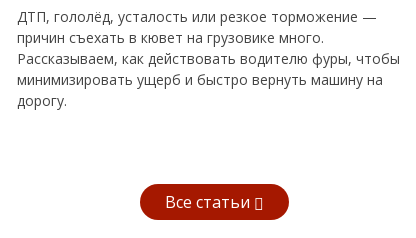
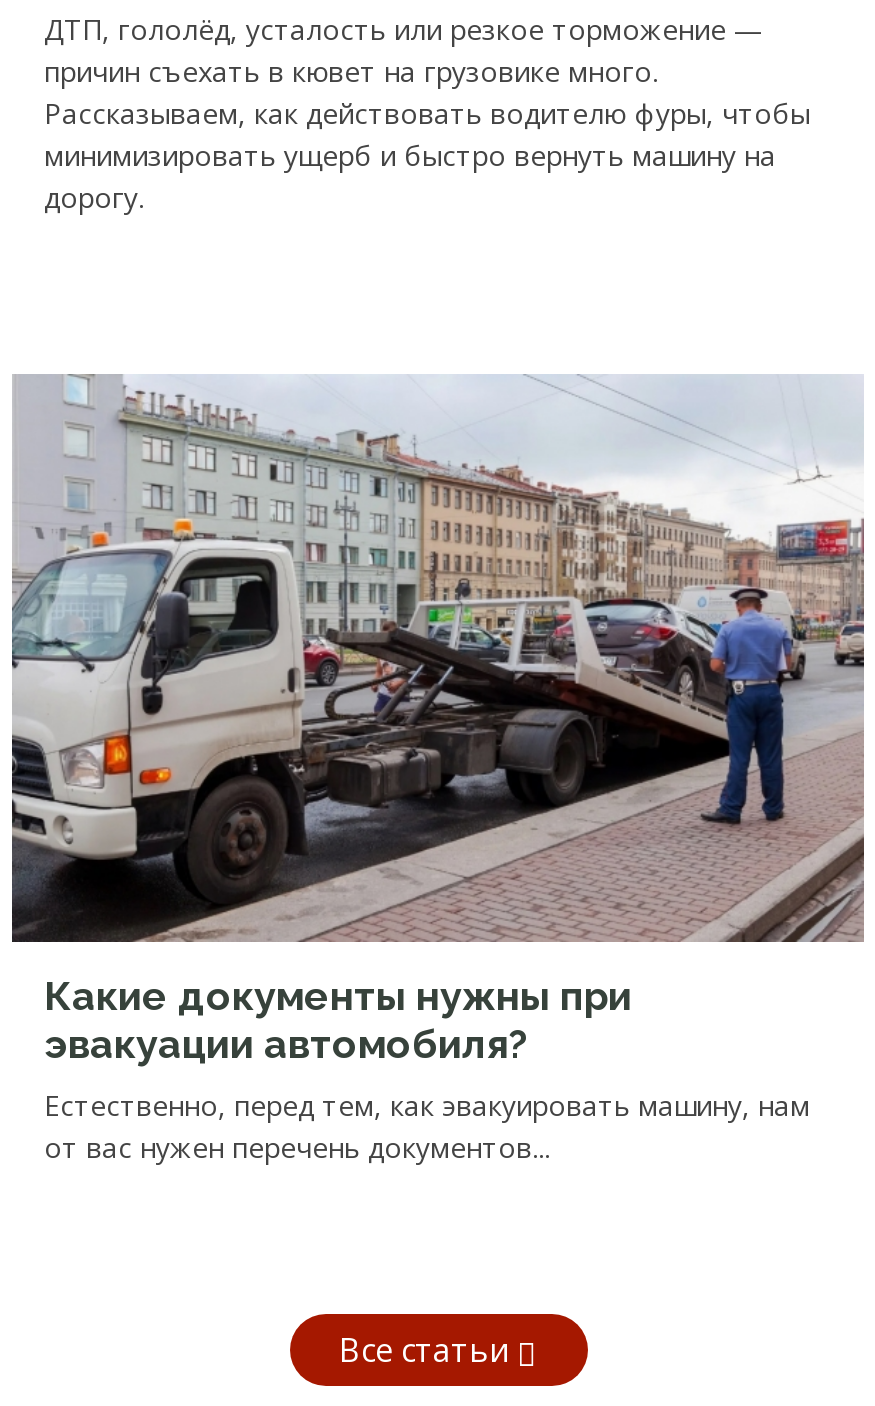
none -> [10,372,866,1165] [image] | Какие документы нужны при | эвакуации автомобиля? | Естественно, перед тем, как эвакуировать машину, нам | от вас нужен перечень документов...

